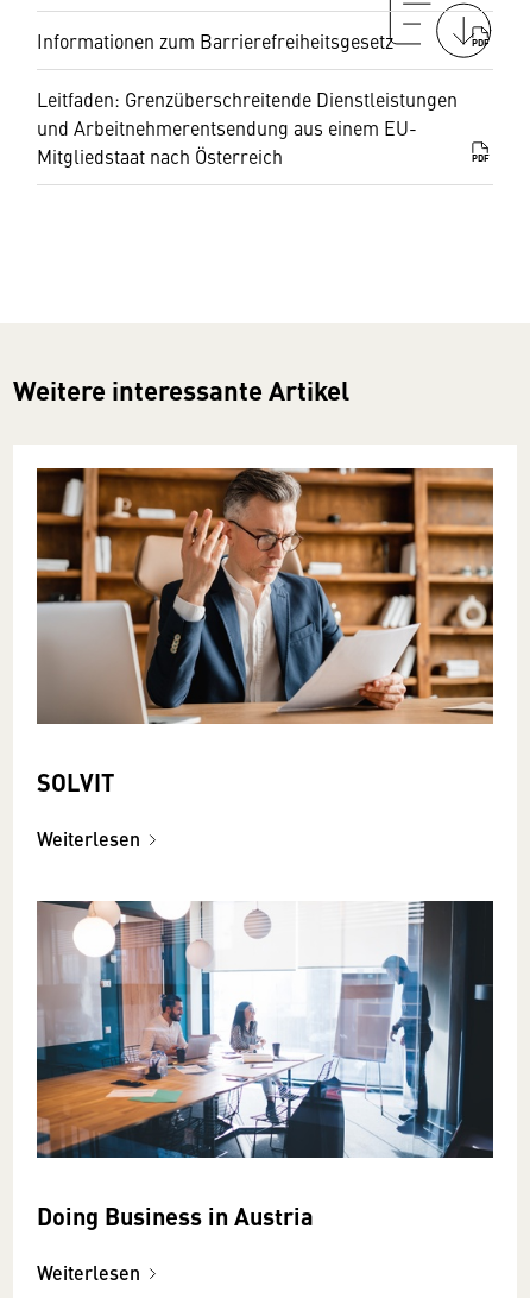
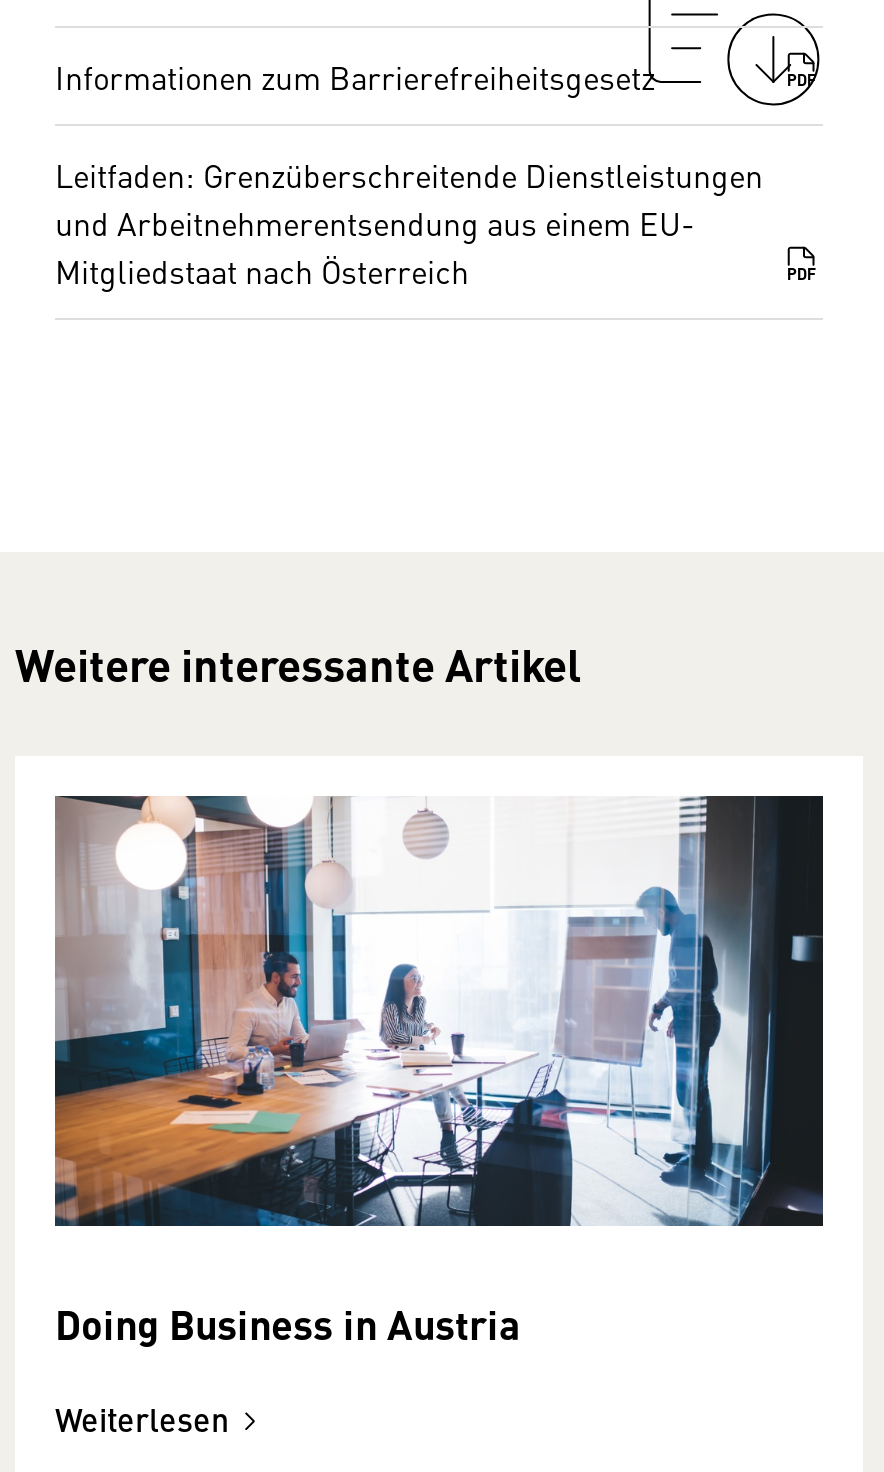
[36,467,494,853] [image] | SOLVIT | Weiterlesen -> none

